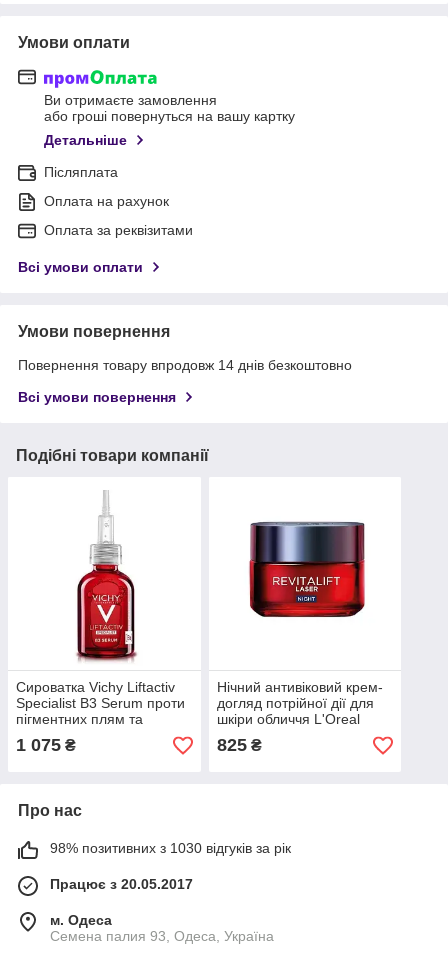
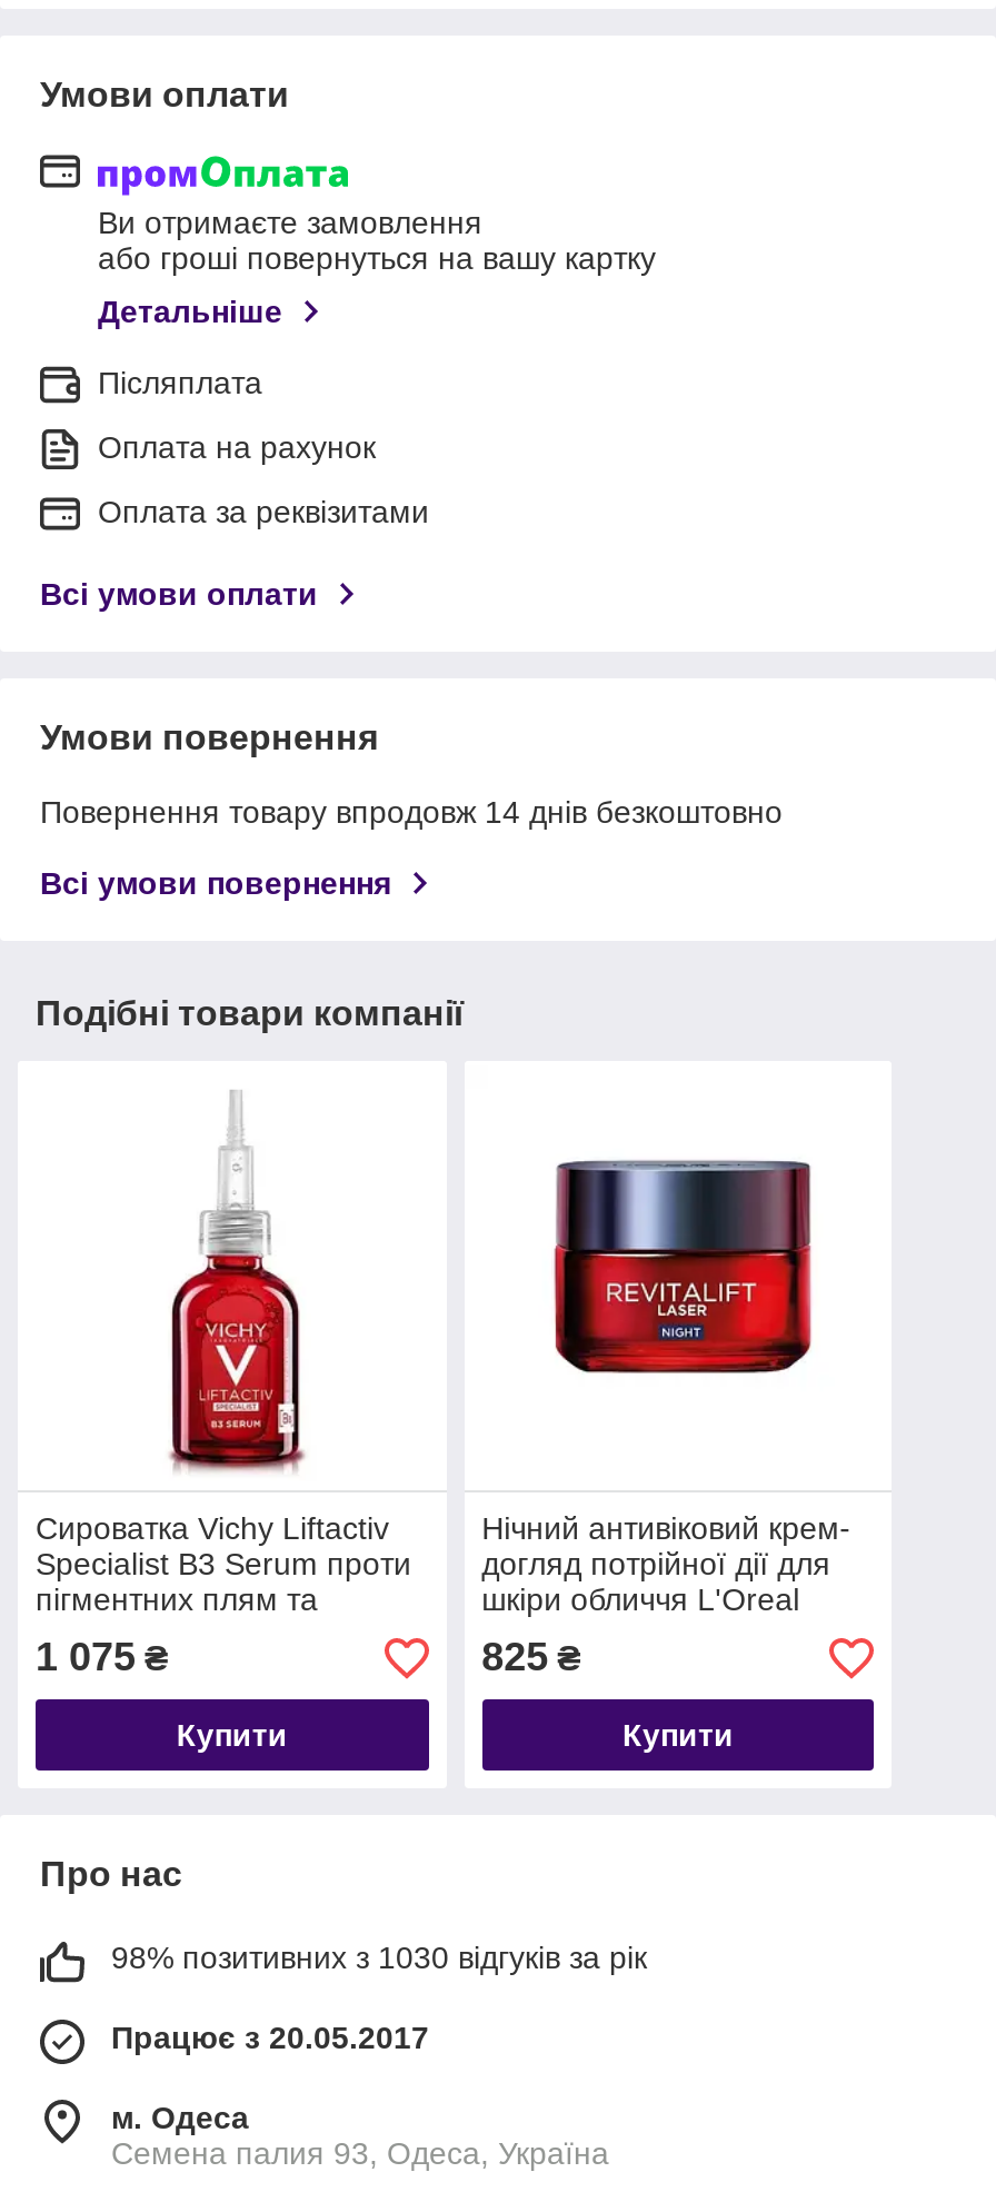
none -> [176,1717,287,1753] Купити
none -> [622,1717,733,1753] Купити

